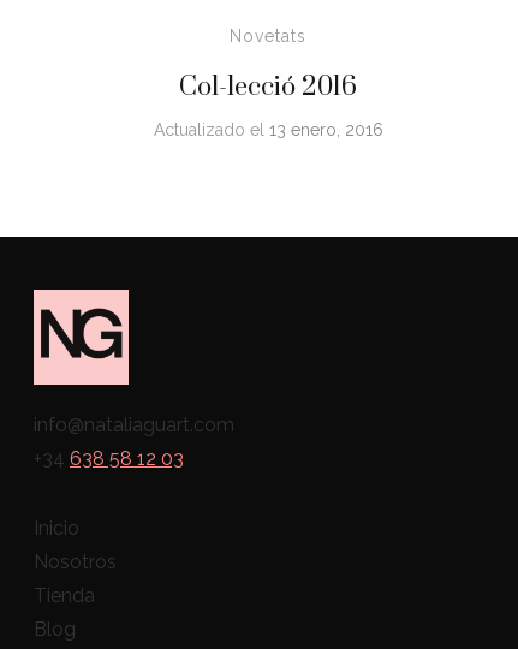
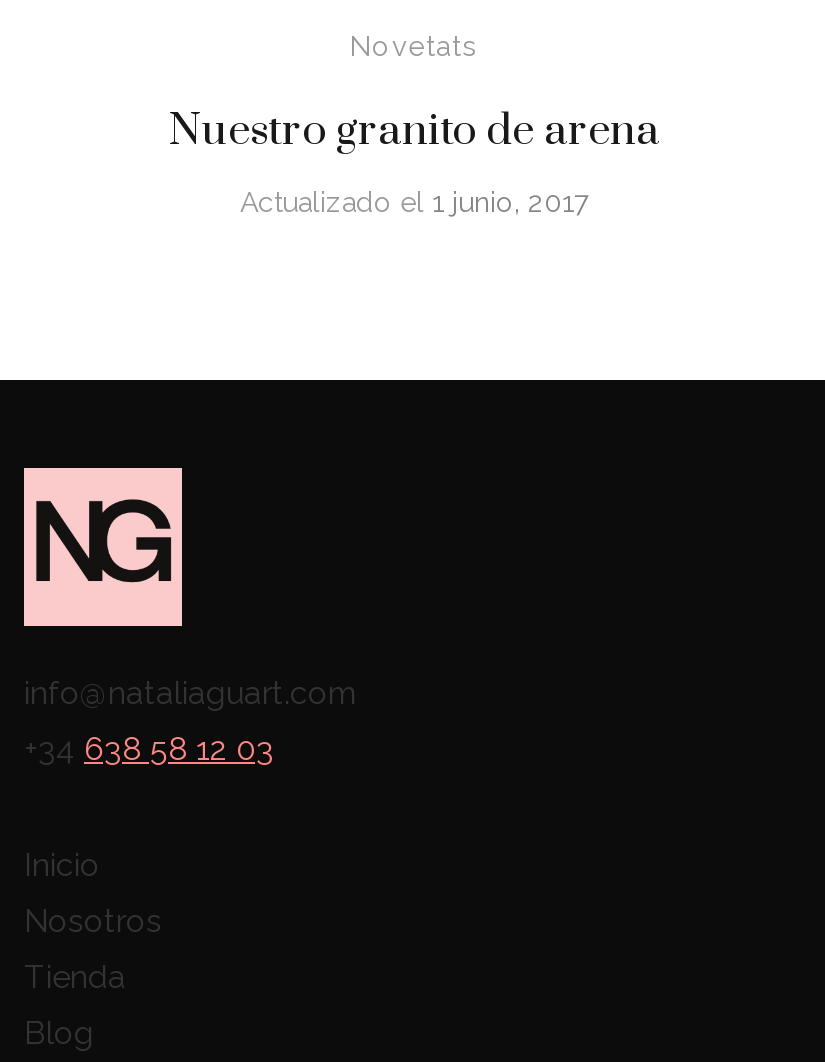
[179,72,357,104] Col-lecció 2016 -> [168,105,660,159] Nuestro granito de arena
[153,121,383,140] Actualizado el 13 enero, 2016 -> [240,187,588,219] Actualizado el 1 junio, 2017

